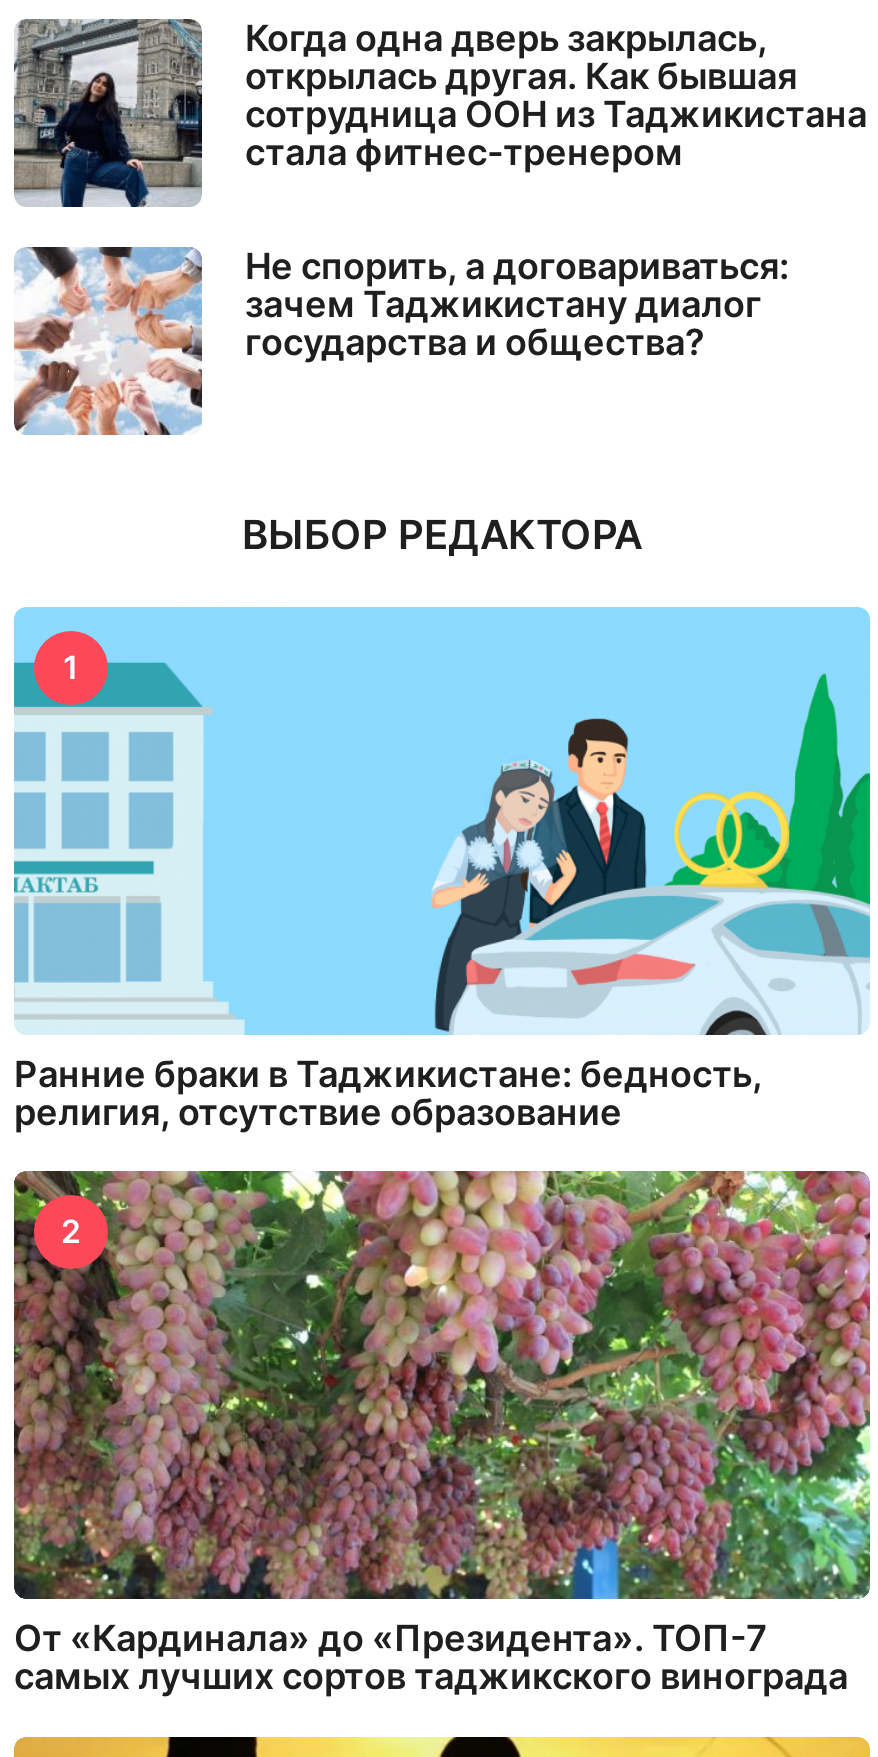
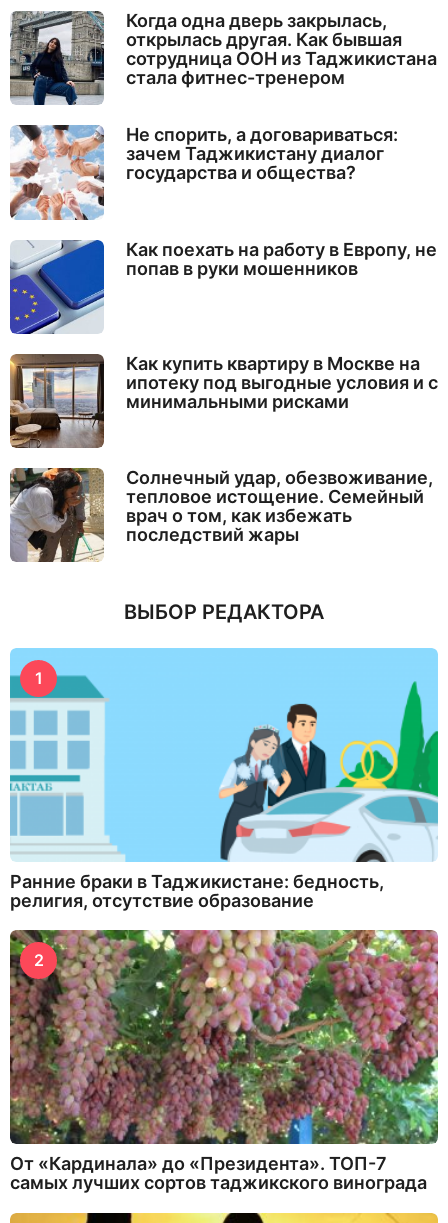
none -> [9,239,436,335] [image] | Как поехать на работу в Европу, не | попав в руки мошенников
none -> [9,467,432,563] [image] | Солнечный удар, обезвоживание, | тепловое истощение. Семейный | врач о том, как избежать | последствий жары
none -> [10,353,437,449] [image] | Как купить квартиру в Москве на | ипотеку под выгодные условия и с | минимальными рисками

